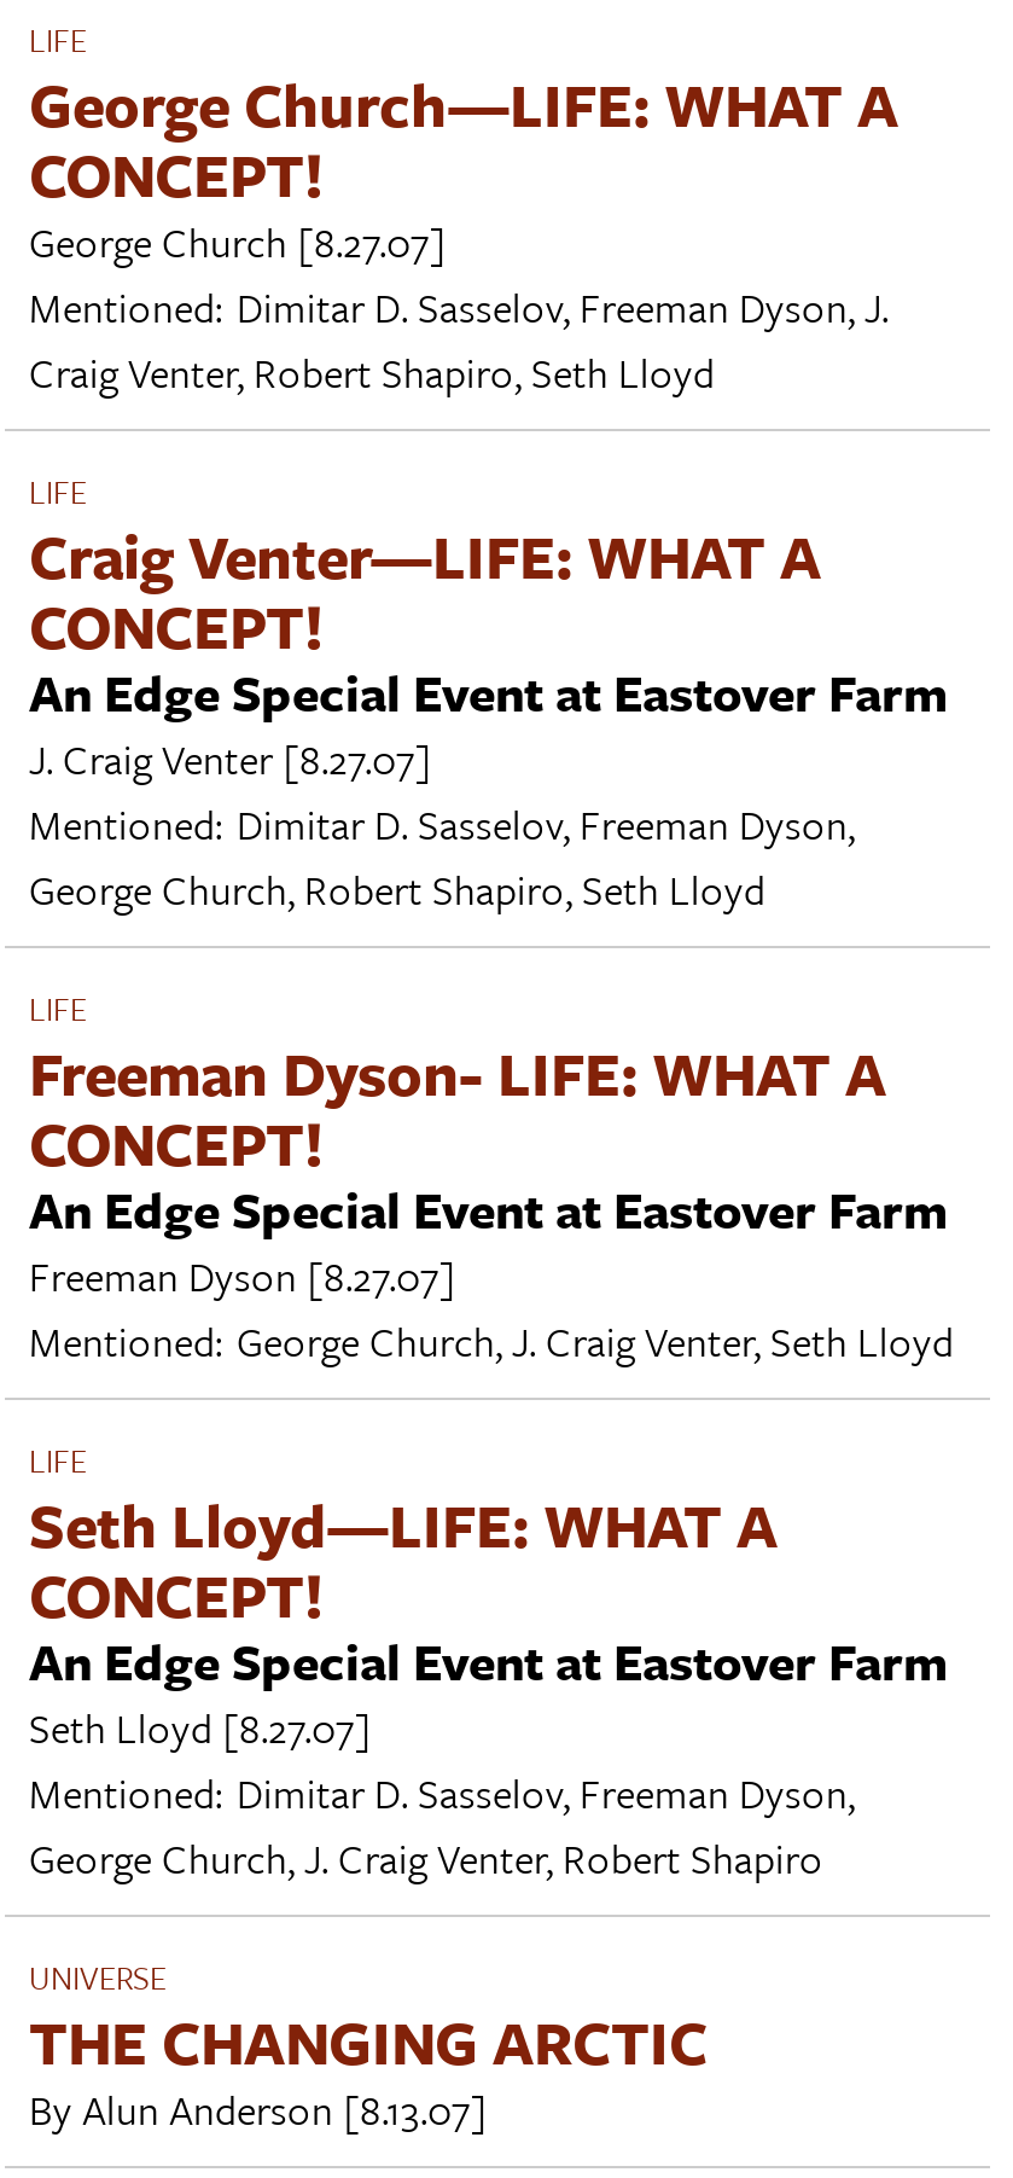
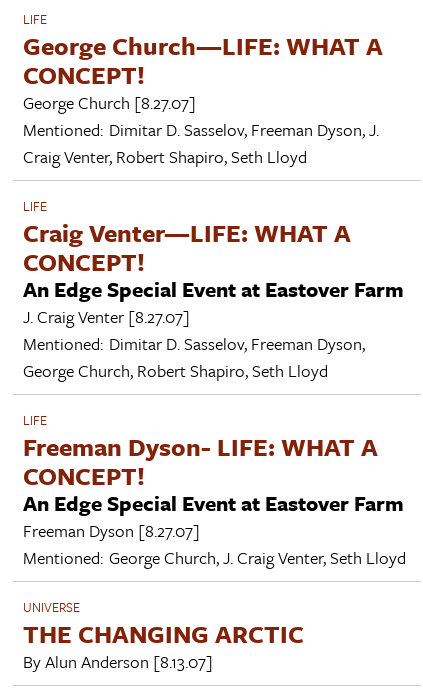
[29,1436,949,1887] LIFE | Seth Lloyd—LIFE: WHAT A | CONCEPT! | An Edge Special Event at Eastover Farm | Seth Lloyd [8.27.07] | Mentioned: Dimitar D. Sasselov, Freeman Dyson, | George Church,J. Craig Venter, Robert Shapiro -> none

